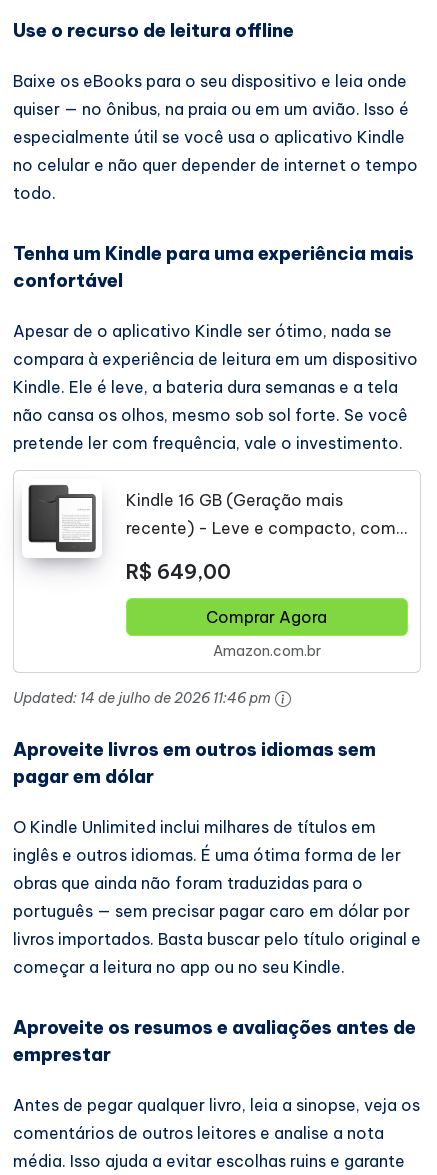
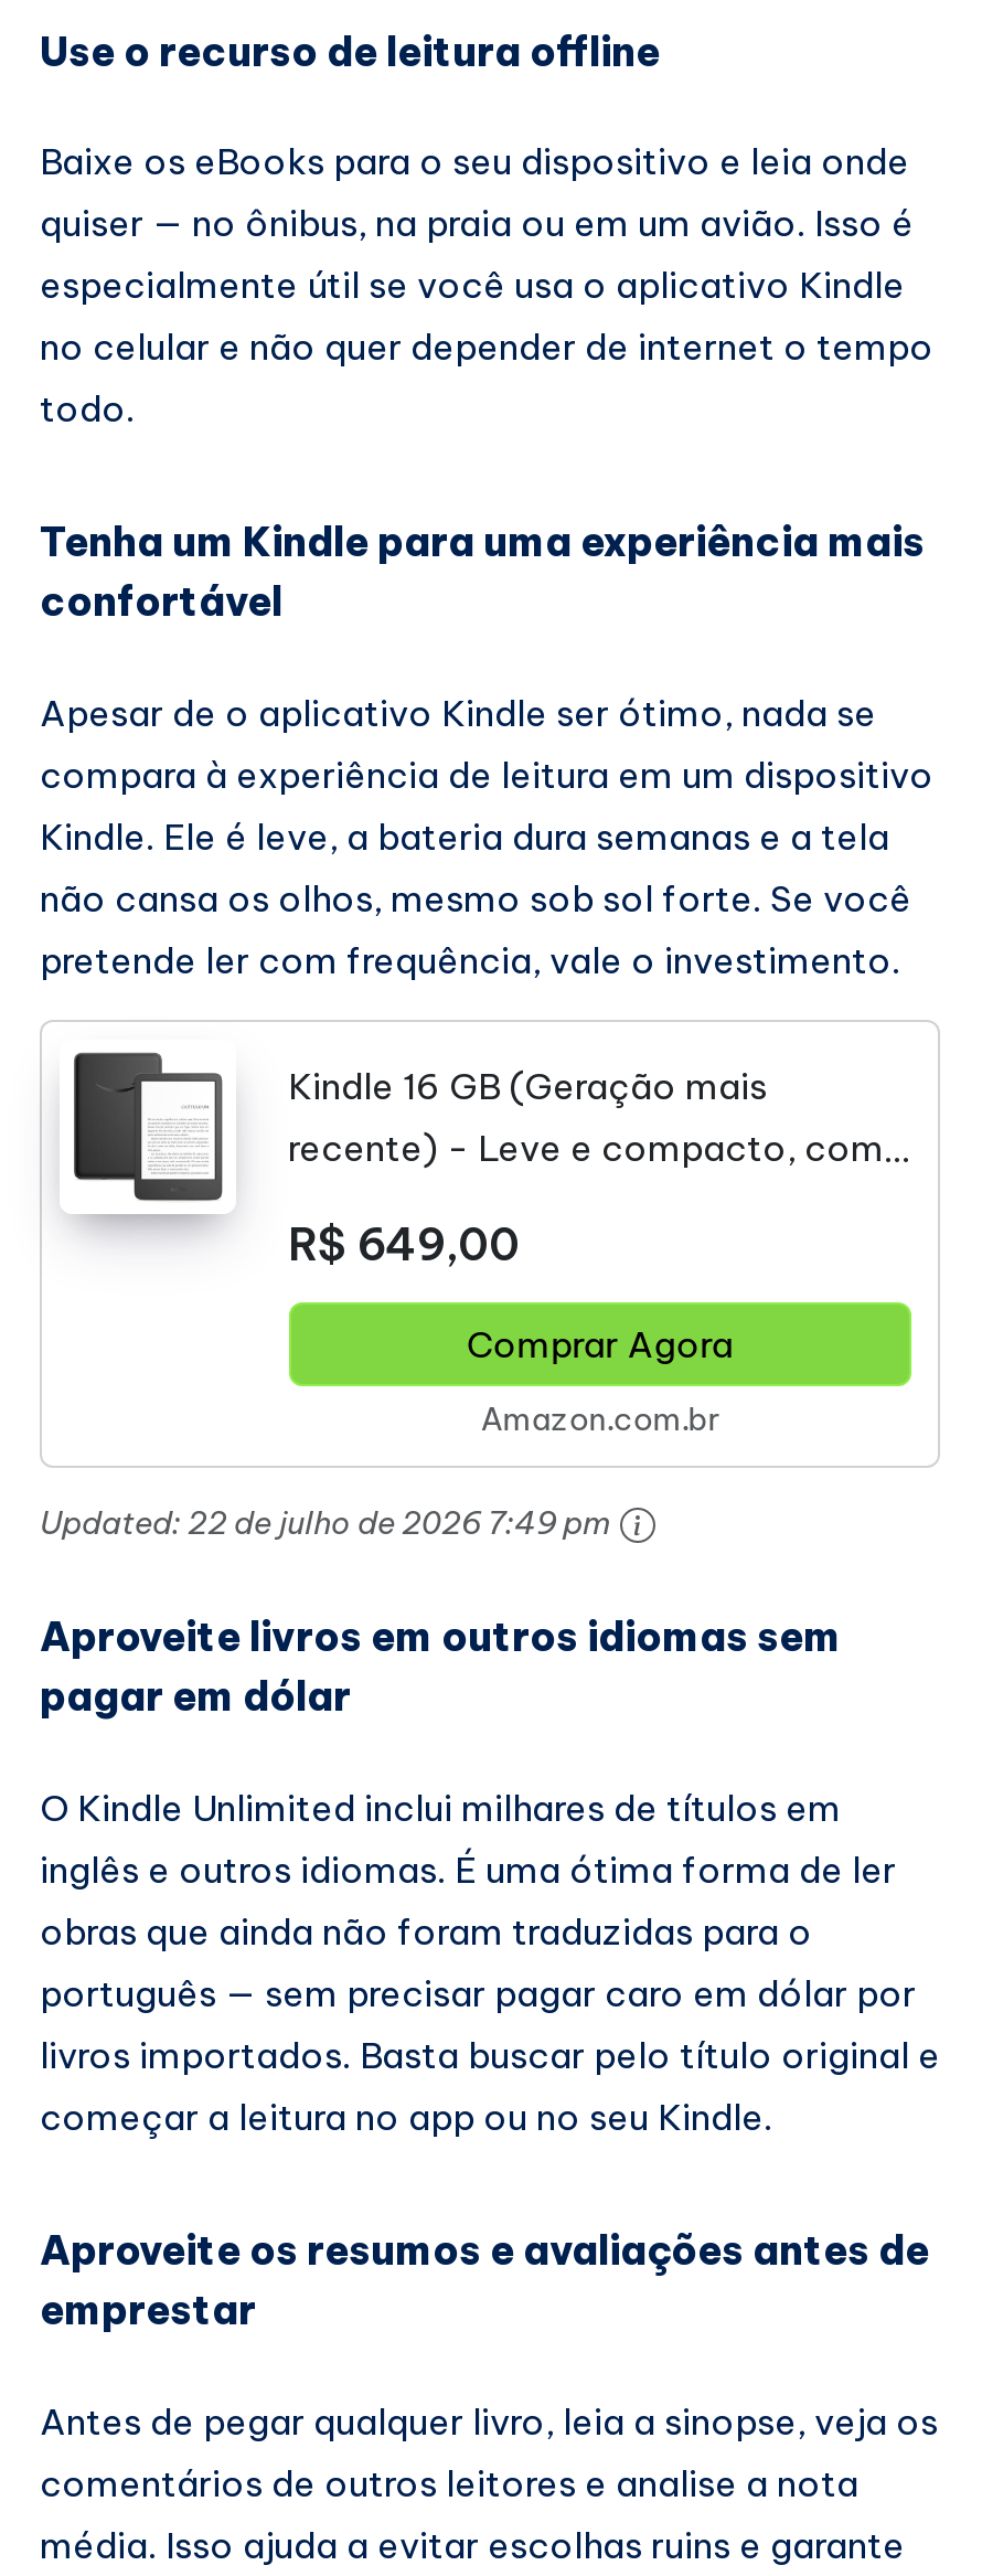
[13,689,271,707] Updated: 14 de julho de 2026 11:46 pm -> [40,1503,611,1543] Updated: 22 de julho de 2026 7:49 pm

